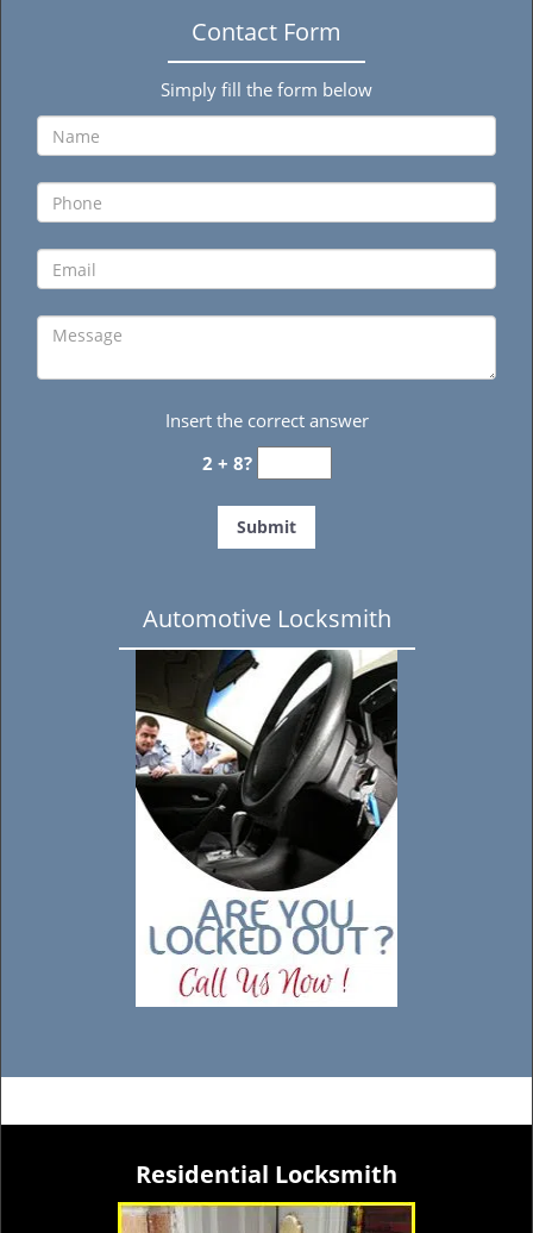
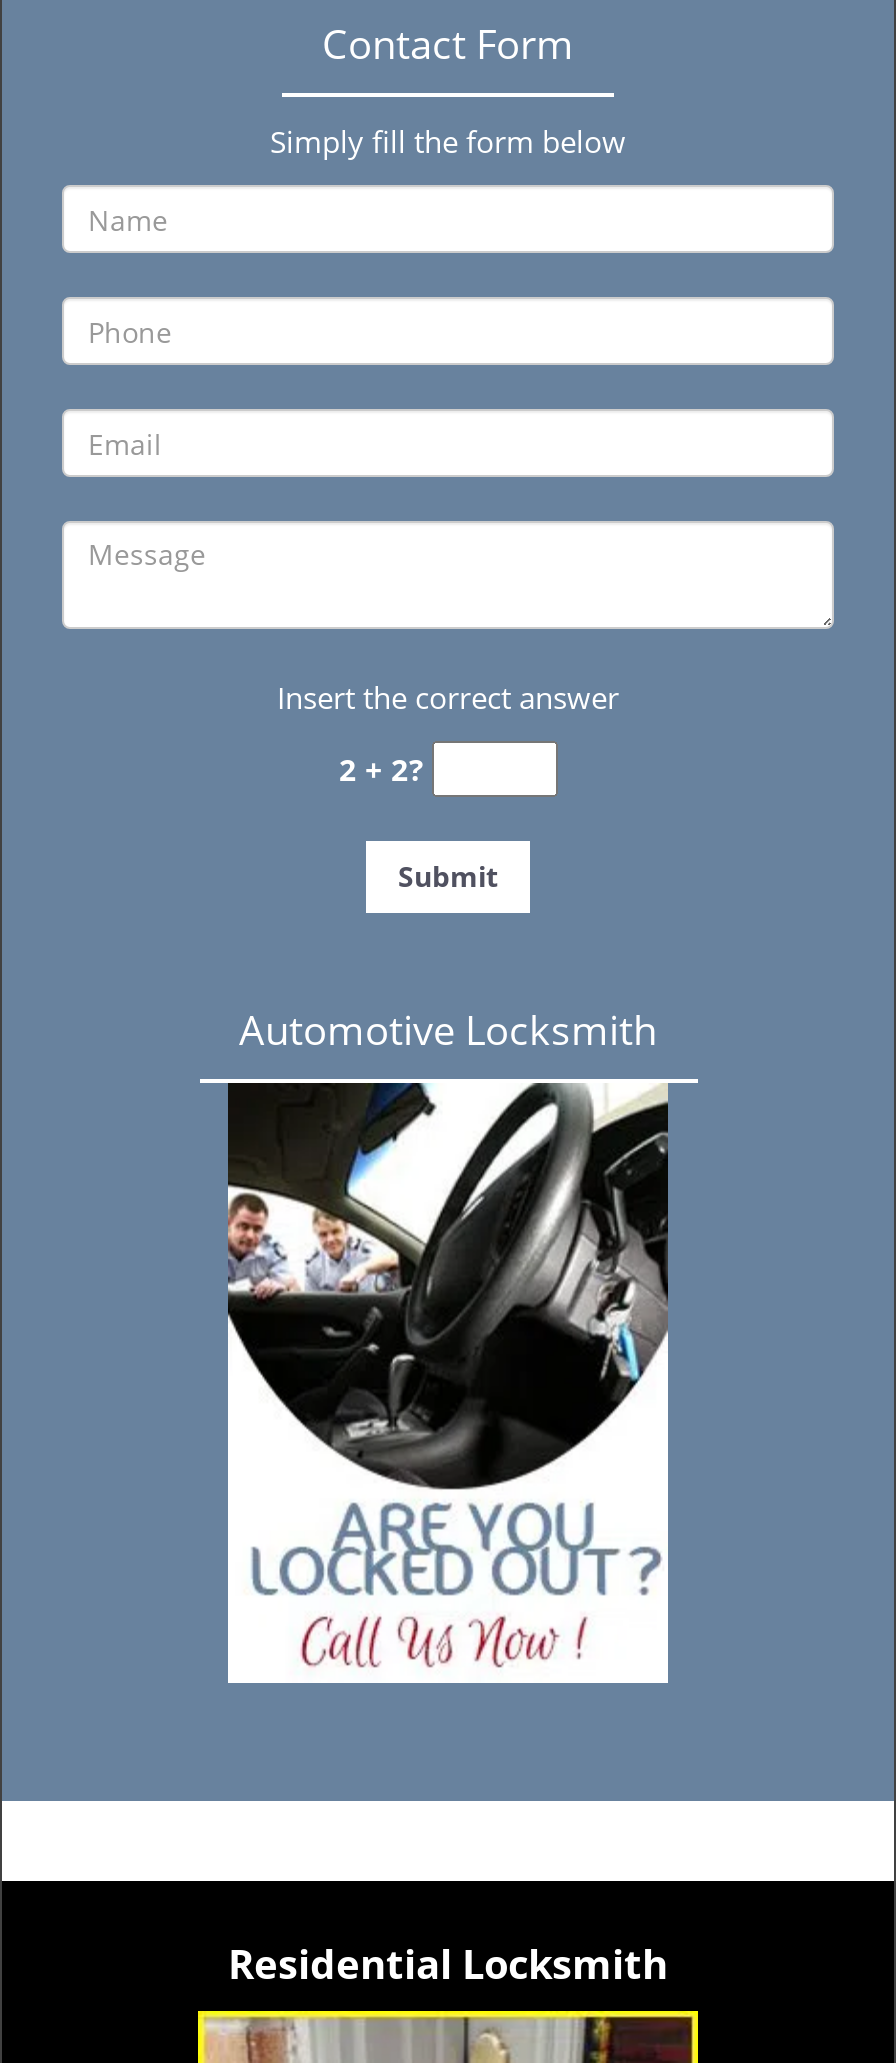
[202,451,252,475] 2 + 8? -> [339,749,423,789] 2 + 2?

